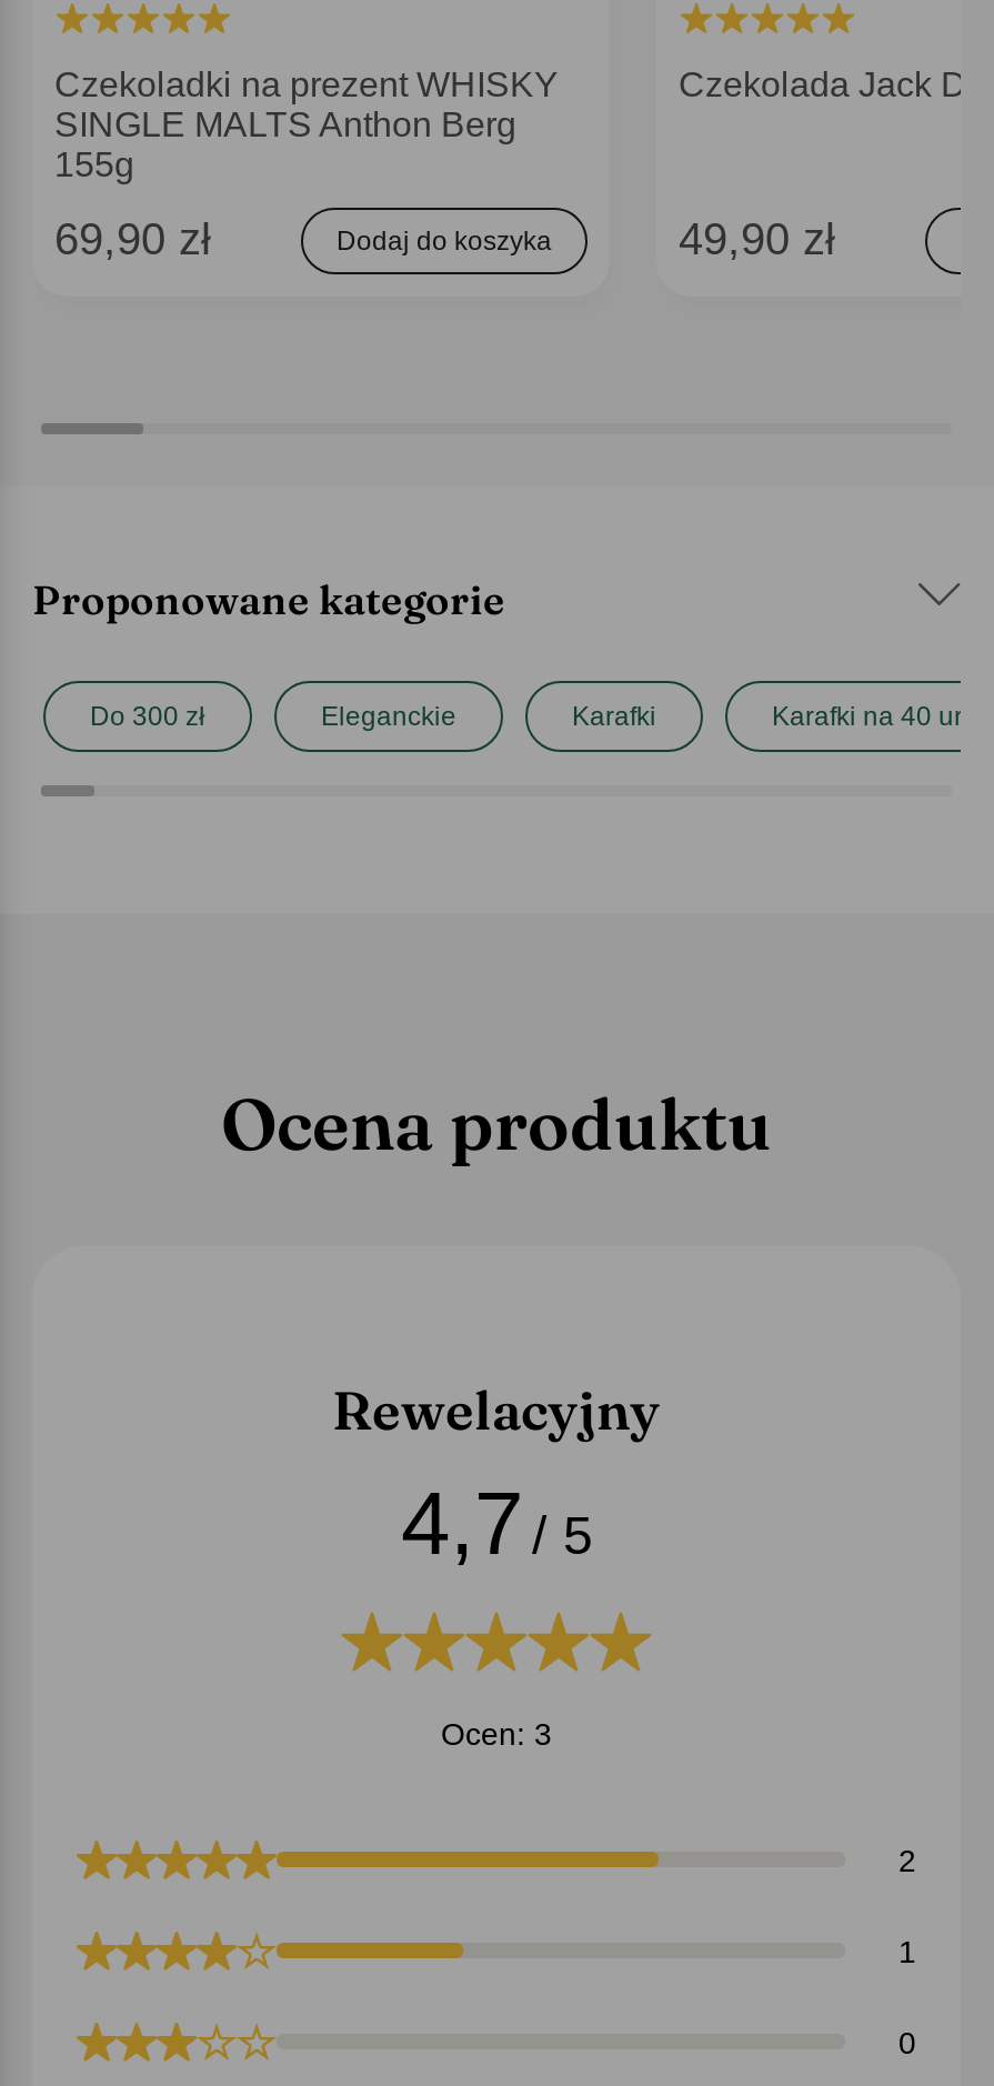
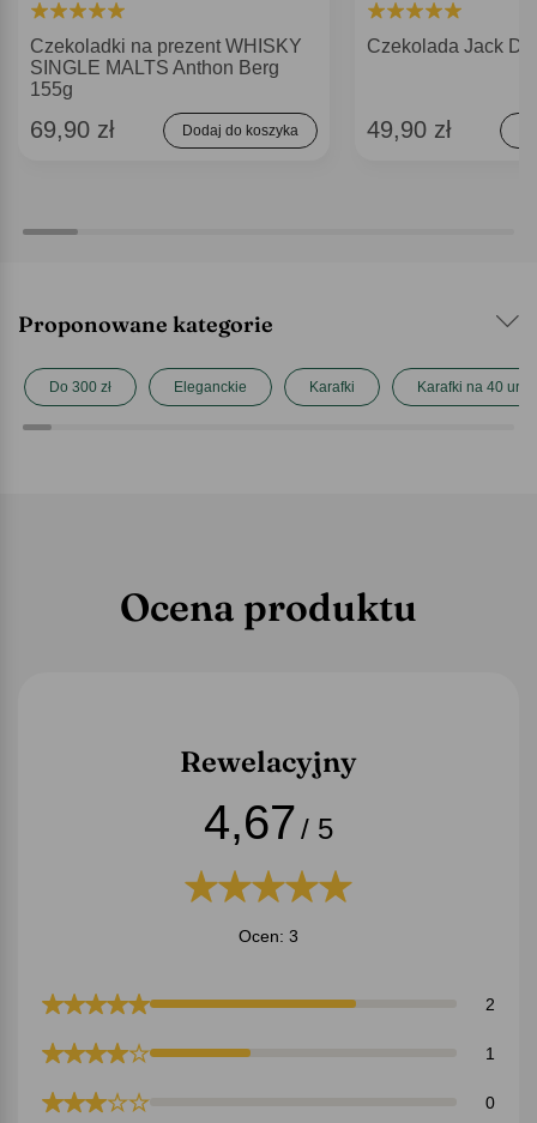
[401,1474,592,1571] 4,7 / 5 -> [204,796,333,848] 4,67 / 5

